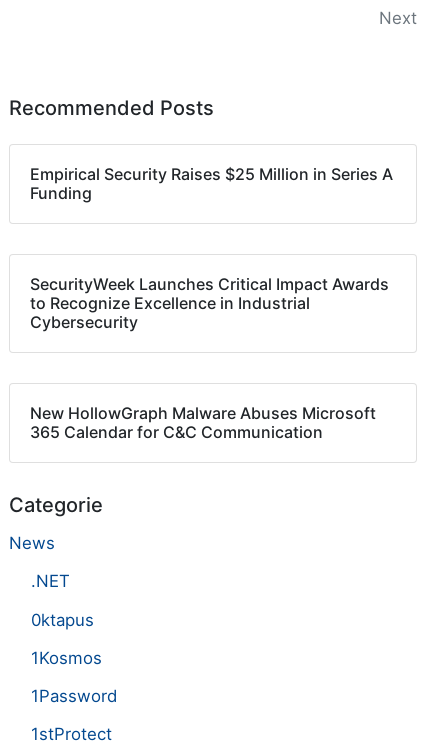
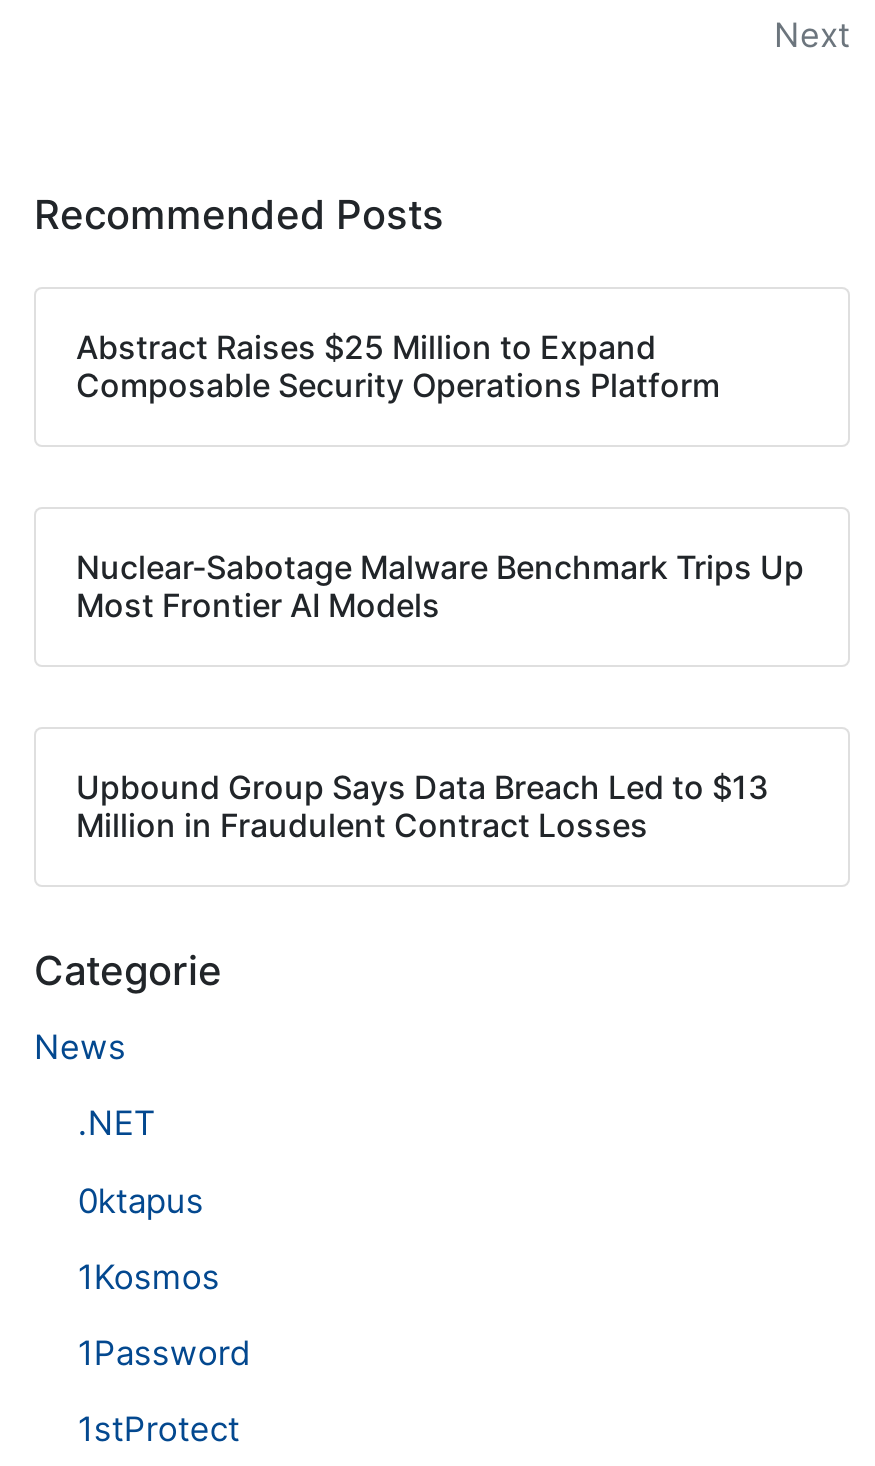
[30,164,393,203] Empirical Security Raises $25 Million in Series A | Funding -> [76,328,720,406] Abstract Raises $25 Million to Expand | Composable Security Operations Platform
[30,274,389,332] SecurityWeek Launches Critical Impact Awards | to Recognize Excellence in Industrial | Cybersecurity -> [76,548,804,626] Nuclear-Sabotage Malware Benchmark Trips Up | Most Frontier AI Models
[30,403,376,442] New HollowGraph Malware Abuses Microsoft | 365 Calendar for C&C Communication -> [76,768,768,846] Upbound Group Says Data Breach Led to $13 | Million in Fraudulent Contract Losses

